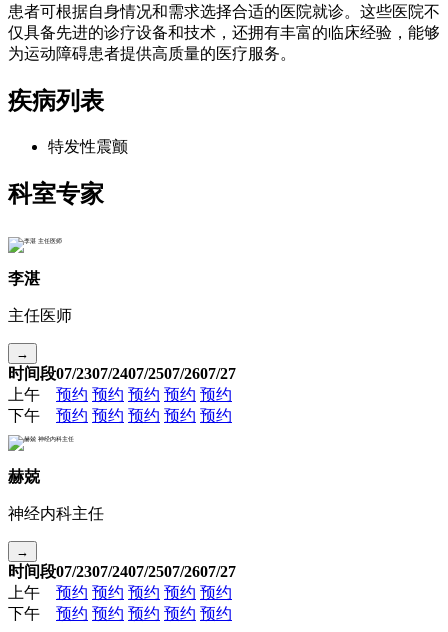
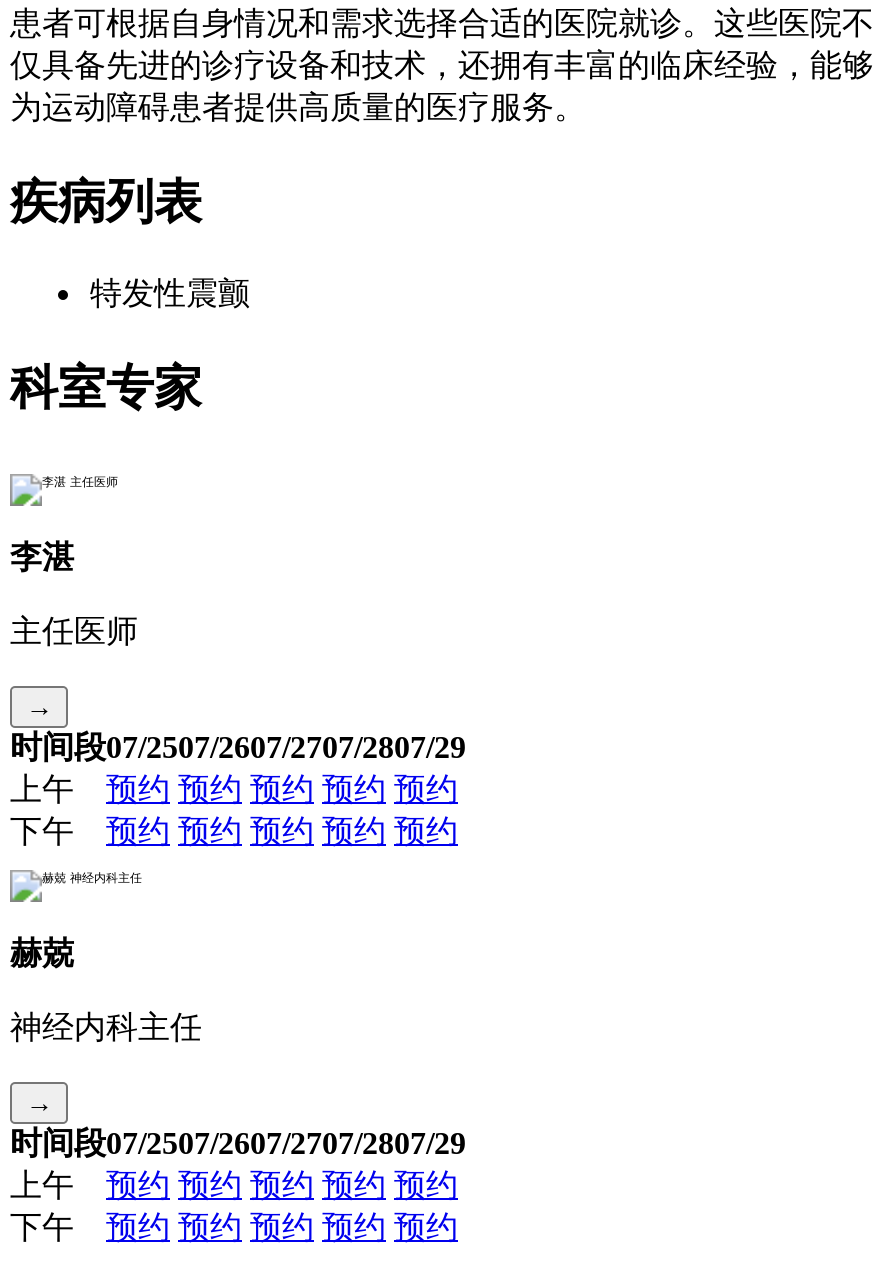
[8,365,236,382] 时间段07/2307/2407/2507/2607/27 -> [10,731,466,765] 时间段07/2507/2607/2707/2807/29
[8,563,236,580] 时间段07/2307/2407/2507/2607/27 -> [10,1127,466,1161] 时间段07/2507/2607/2707/2807/29

